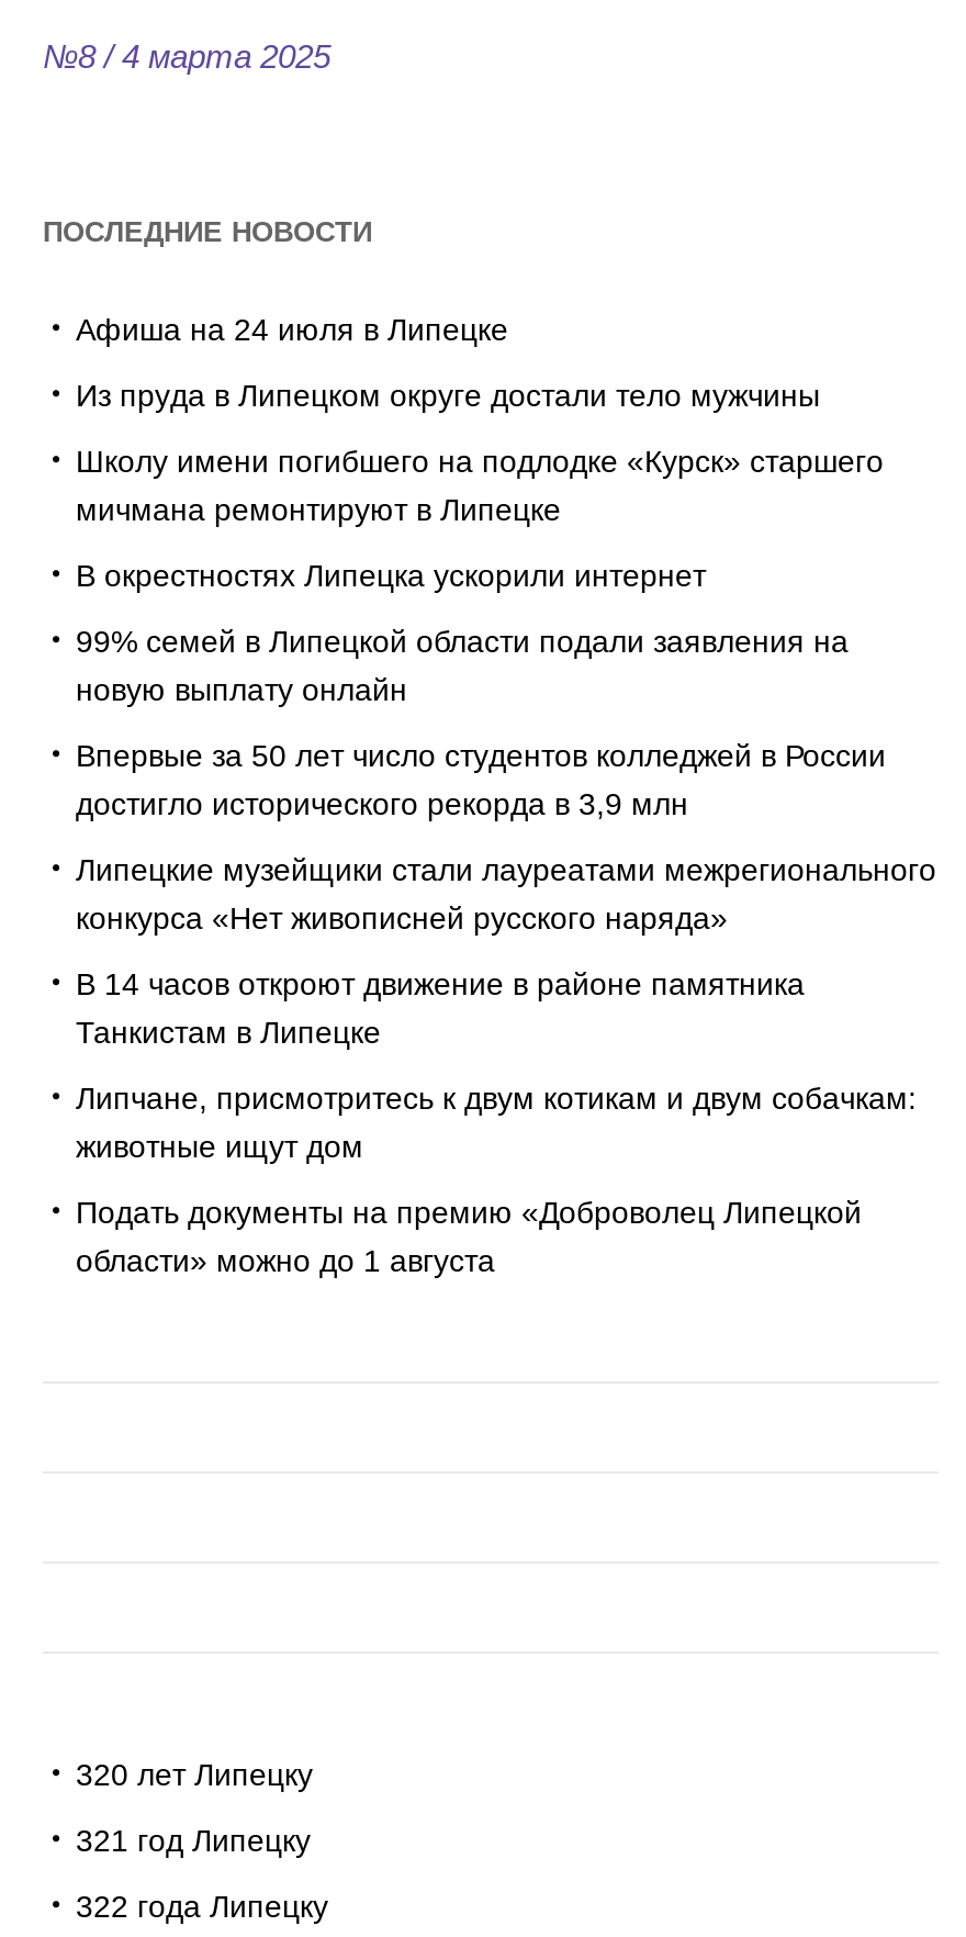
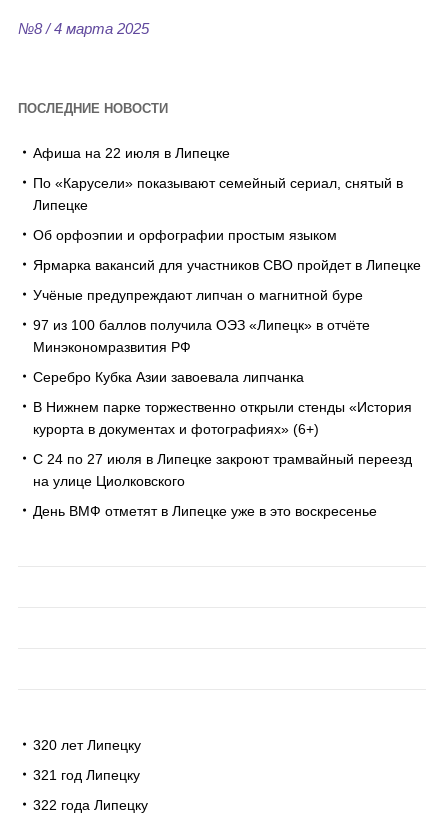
[76,312,508,347] Афиша на 24 июля в Липецке -> [33,145,230,161] Афиша на 22 июля в Липецке
[76,378,820,413] Из пруда в Липецком округе достали тело мужчины -> [33,175,403,213] По «Карусели» показывают семейный сериал, снятый в | Липецке
[76,444,884,527] Школу имени погибшего на подлодке «Курск» старшего | мичмана ремонтируют в Липецке -> [33,227,337,243] Об орфоэпии и орфографии простым языком
[76,558,706,593] В окрестностях Липецка ускорили интернет -> [33,257,421,273] Ярмарка вакансий для участников СВО пройдет в Липецке
[76,624,849,707] 99% семей в Липецкой области подали заявления на | новую выплату онлайн -> [33,287,363,303] Учёные предупреждают липчан о магнитной буре
[76,738,886,822] Впервые за 50 лет число студентов колледжей в России | достигло исторического рекорда в 3,9 млн -> [33,317,370,355] 97 из 100 баллов получила ОЭЗ «Липецк» в отчёте | Минэкономразвития РФ
[76,852,936,936] Липецкие музейщики стали лауреатами межрегионального | конкурса «Нет живописней русского наряда» -> [33,369,304,385] Серебро Кубка Азии завоевала липчанка
[76,967,805,1050] В 14 часов откроют движение в районе памятника | Танкистам в Липецке -> [33,399,412,437] В Нижнем парке торжественно открыли стенды «История | курорта в документах и фотографиях» (6+)
[76,1081,917,1164] Липчане, присмотритесь к двум котикам и двум собачкам: | животные ищут дом -> [33,451,412,489] С 24 по 27 июля в Липецке закроют трамвайный переезд | на улице Циолковского
[76,1195,862,1278] Подать документы на премию «Доброволец Липецкой | области» можно до 1 августа -> [33,503,377,519] День ВМФ отметят в Липецке уже в это воскресенье

